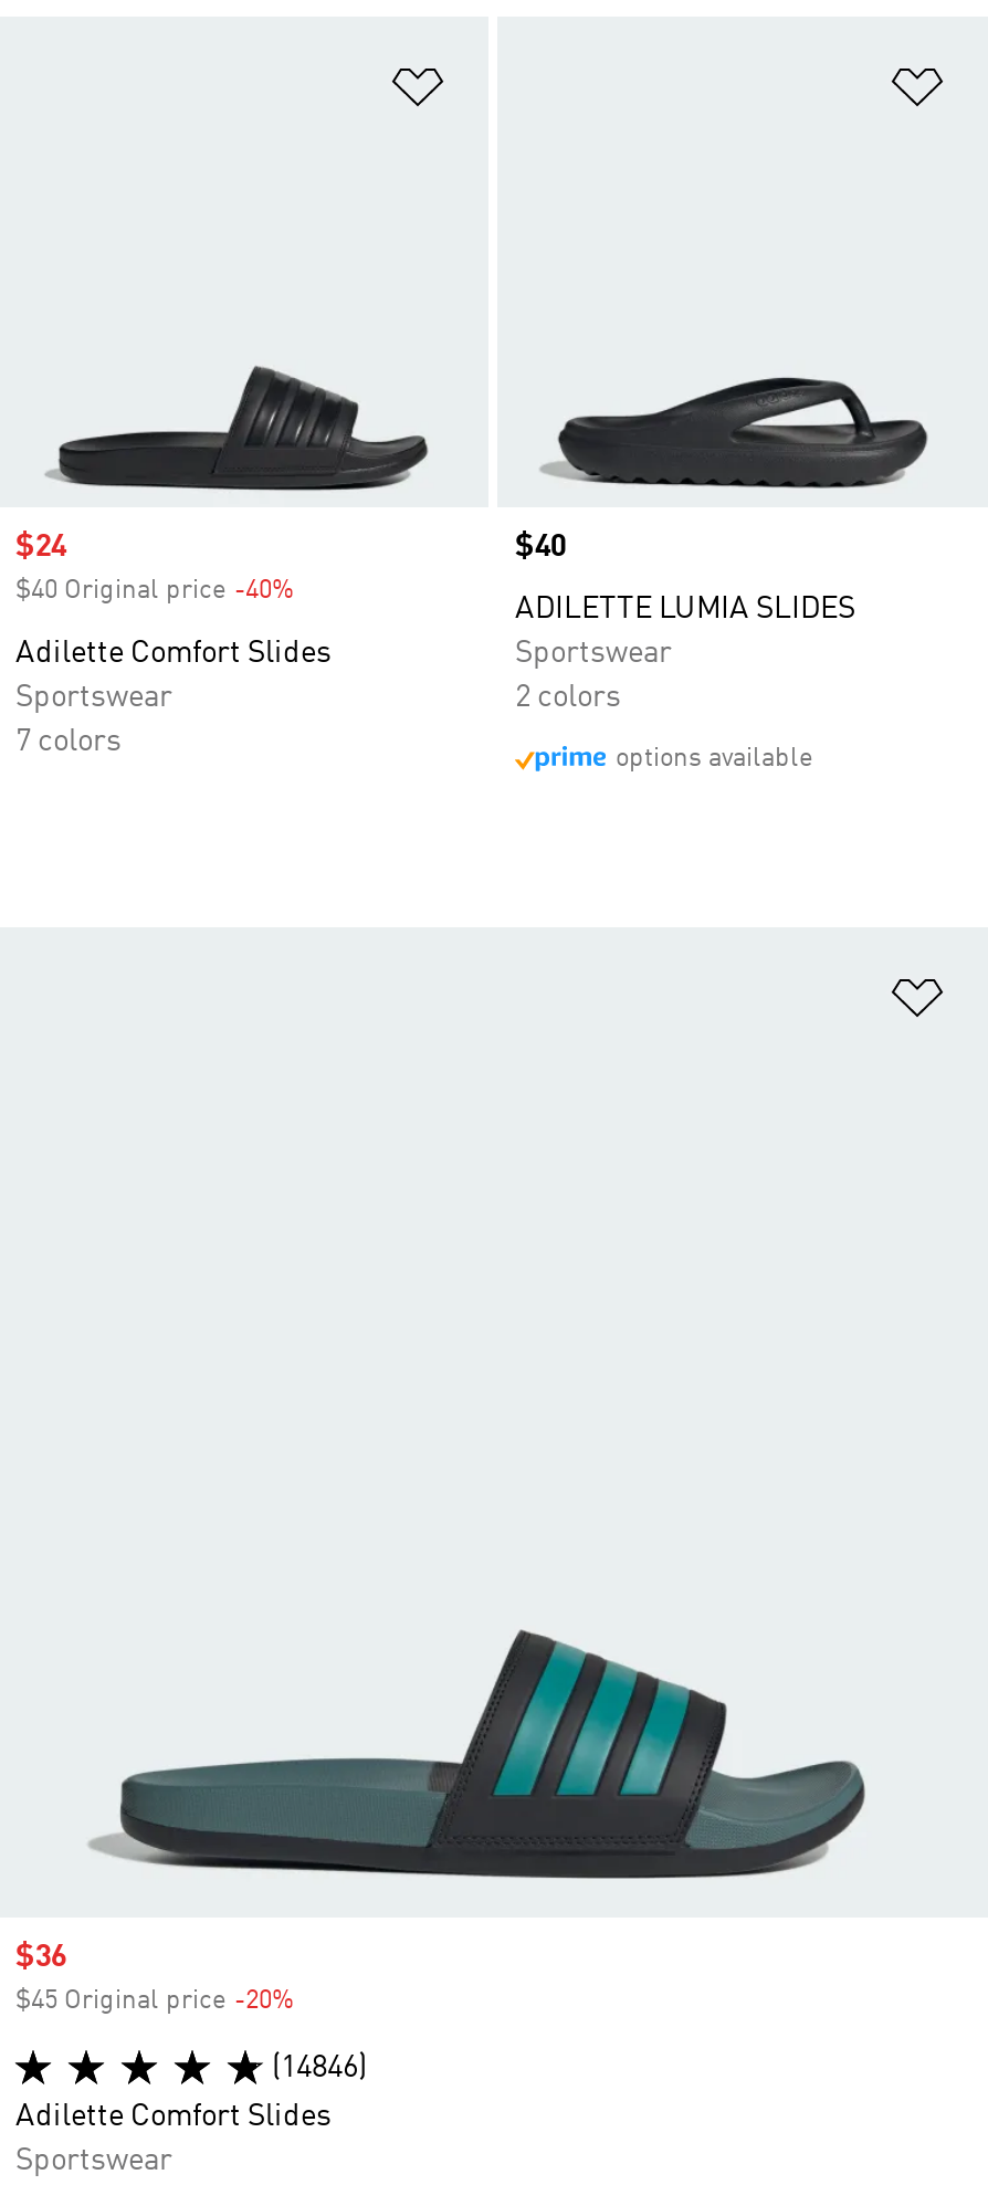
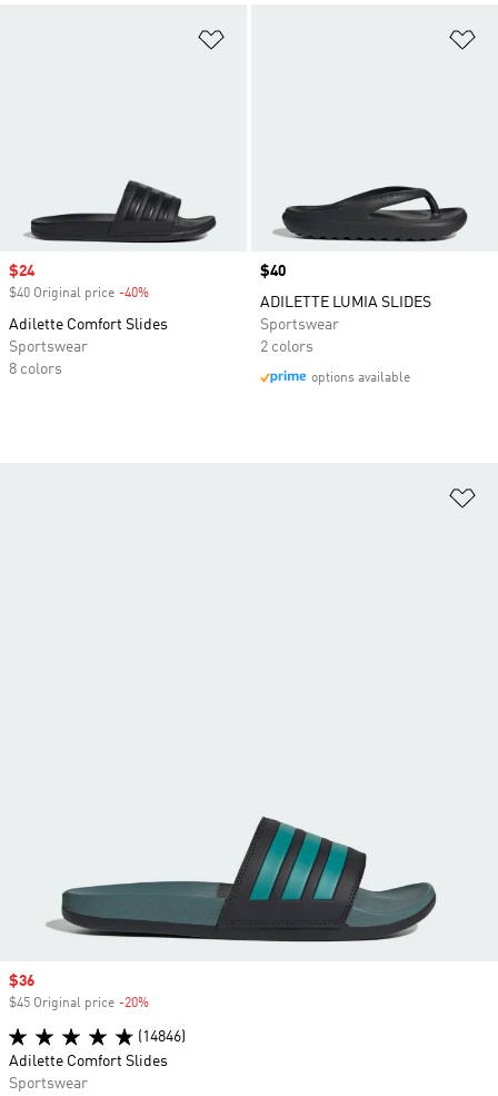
[15,726,122,757] 7 colors -> [9,362,62,377] 8 colors

